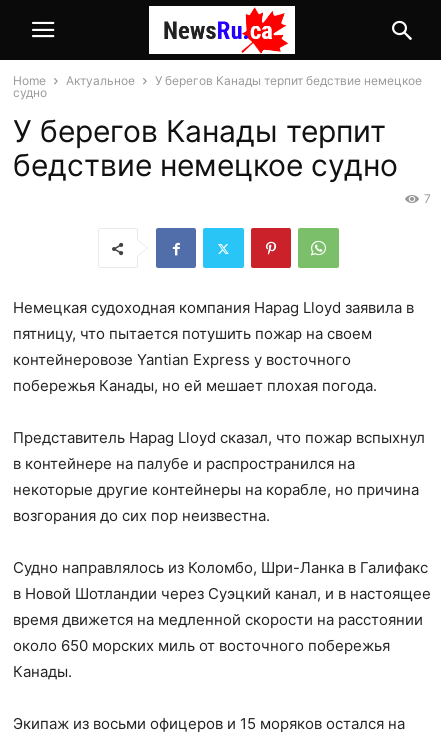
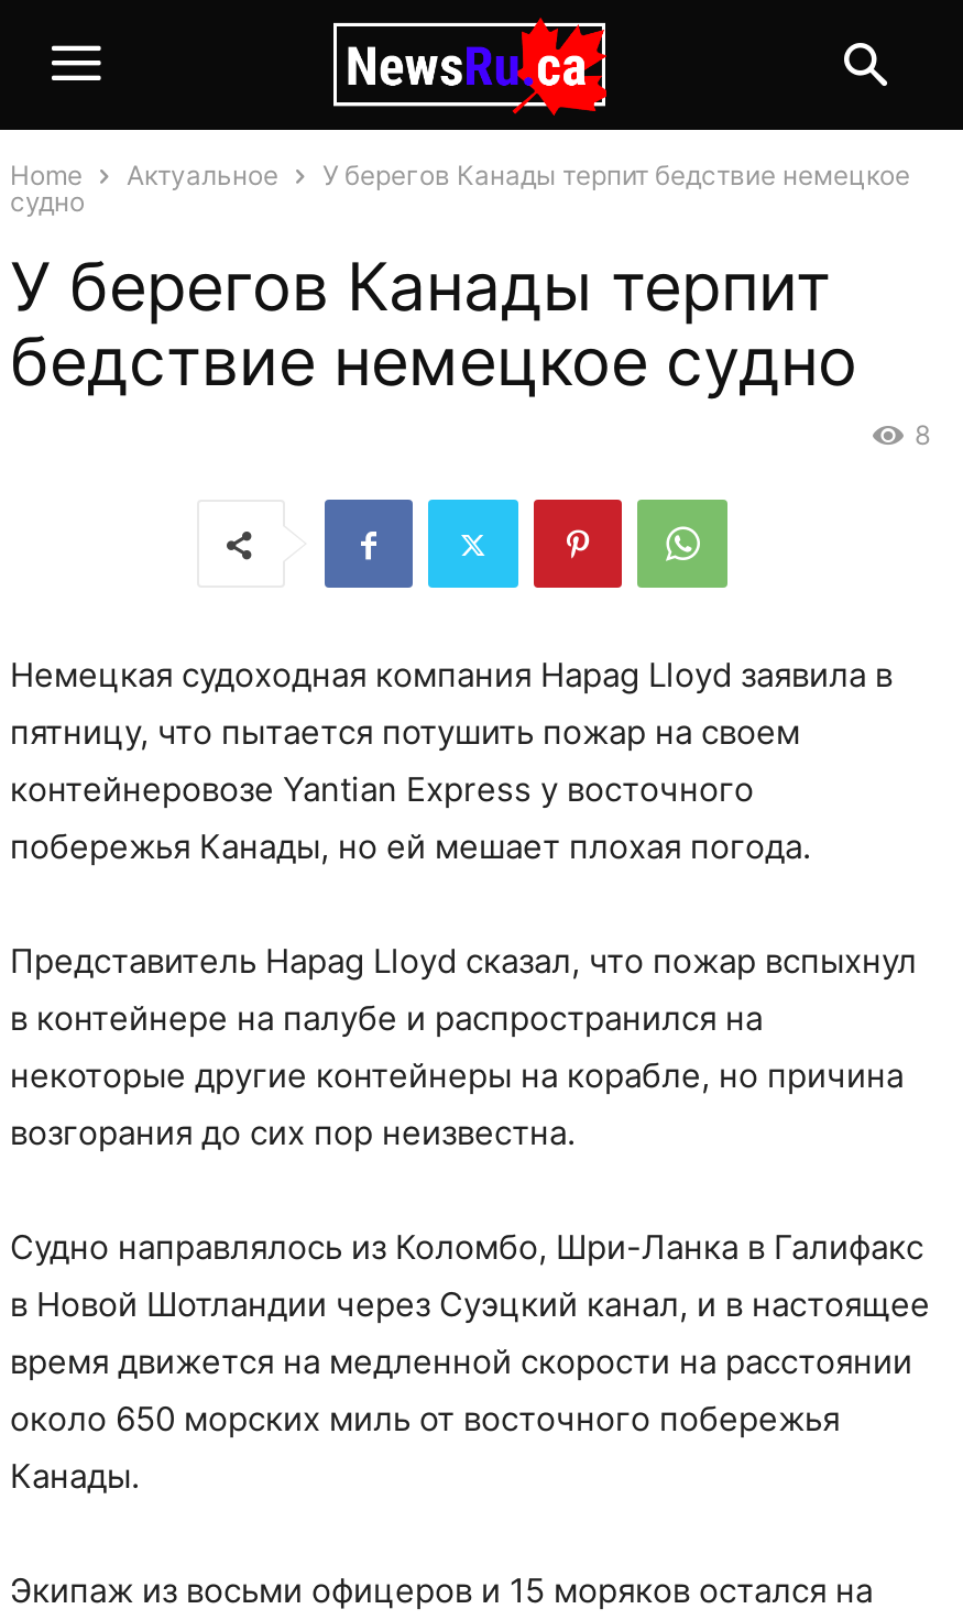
[148,5,296,55] [image] -> [309,11,631,117] [image]
[424,191,431,206] 7 -> [915,418,930,451] 8

